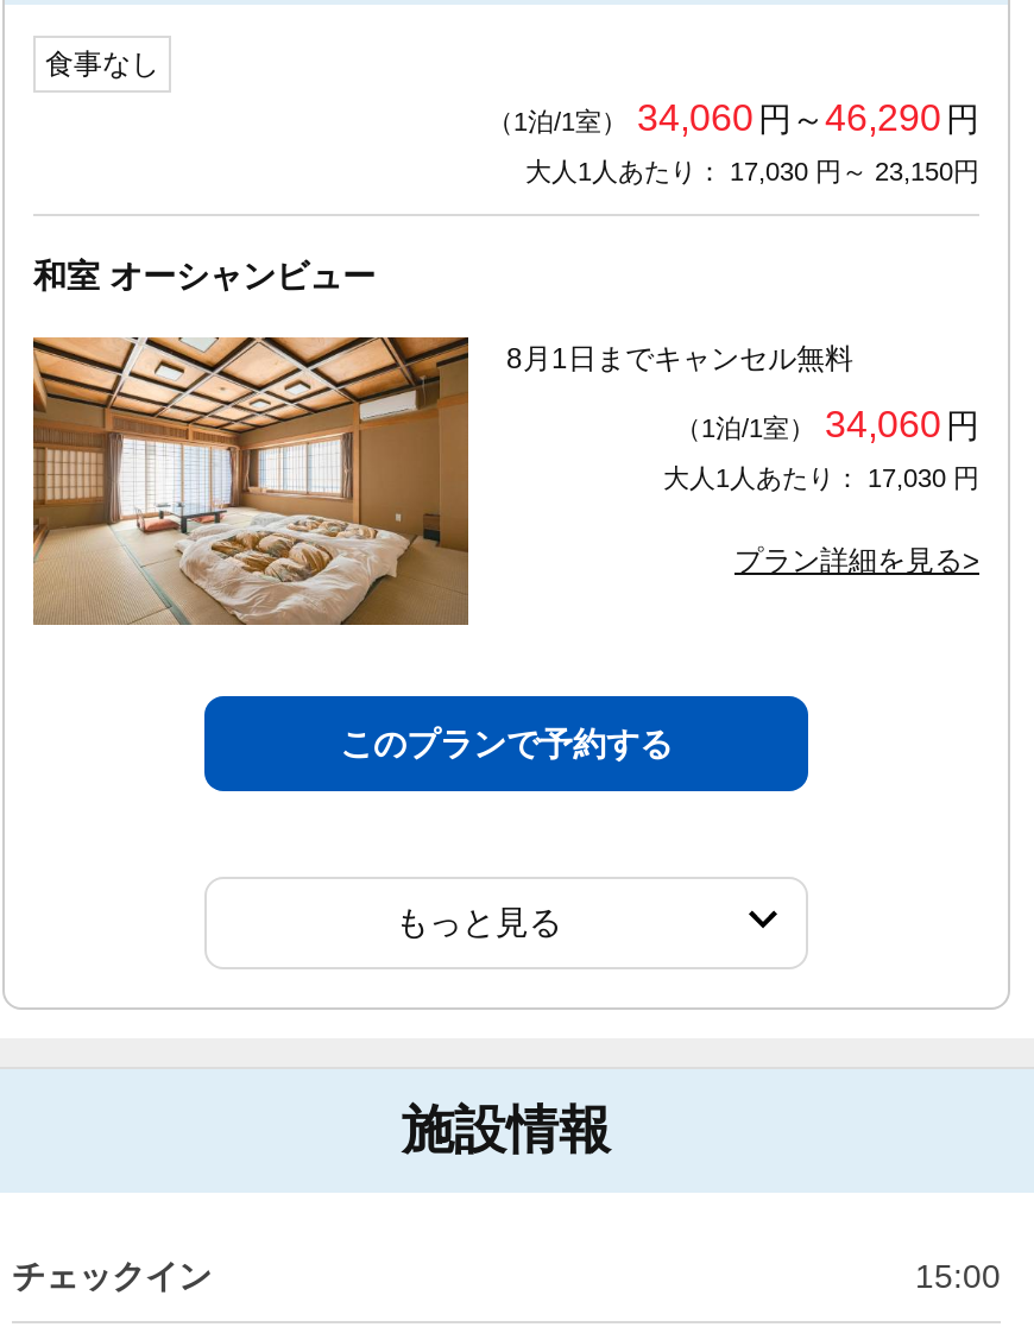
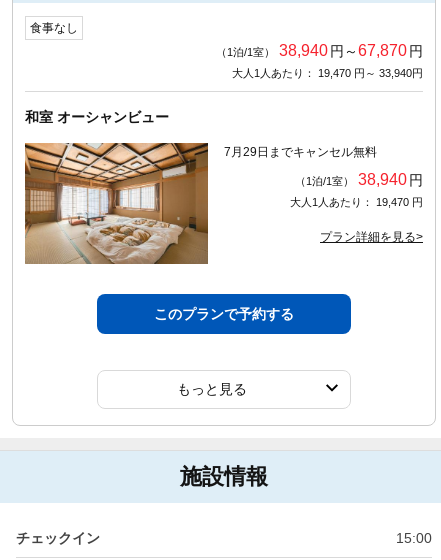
[487,97,979,137] （1泊/1室） 34,060 円～46,290 円 -> [216,42,423,59] （1泊/1室） 38,940 円～67,870 円
[525,156,979,185] 大人1人あたり： 17,030 円～ 23,150円 -> [232,67,423,79] 大人1人あたり： 19,470 円～ 33,940円
[506,341,853,375] 8月1日までキャンセル無料 -> [224,145,377,159] 7月29日までキャンセル無料
[675,403,979,444] （1泊/1室） 34,060 円 -> [295,171,423,188] （1泊/1室） 38,940 円
[663,463,979,491] 大人1人あたり： 17,030 円 -> [290,196,423,208] 大人1人あたり： 19,470 円

